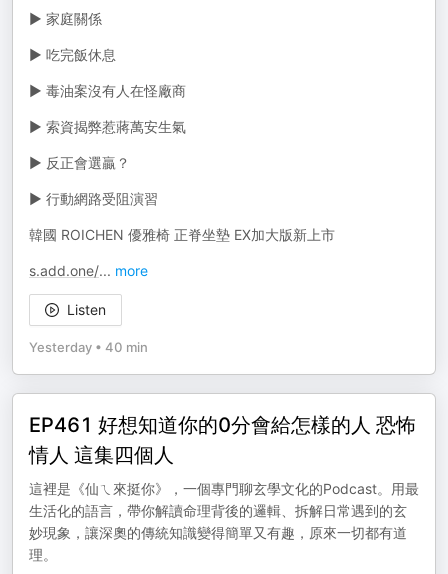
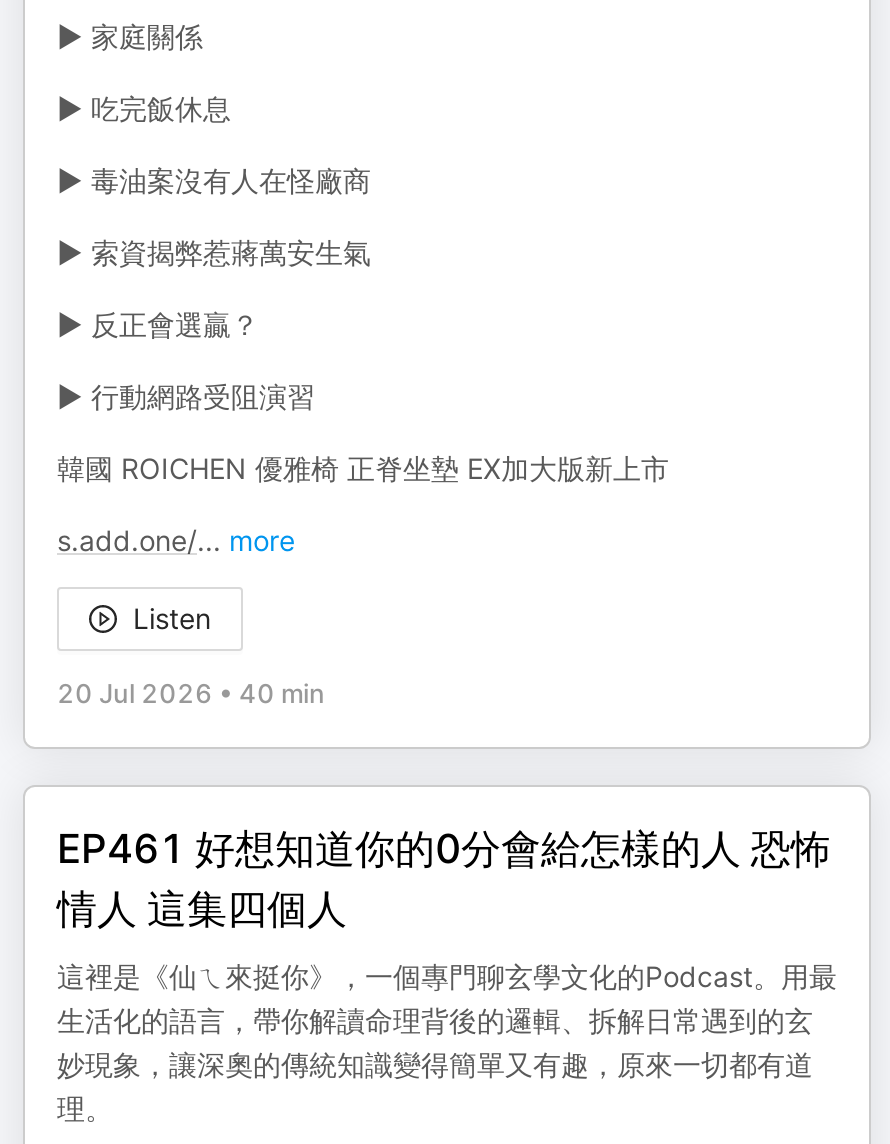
[29,339,148,355] Yesterday • 40 min -> [57,677,325,709] 20 Jul 2026 • 40 min

